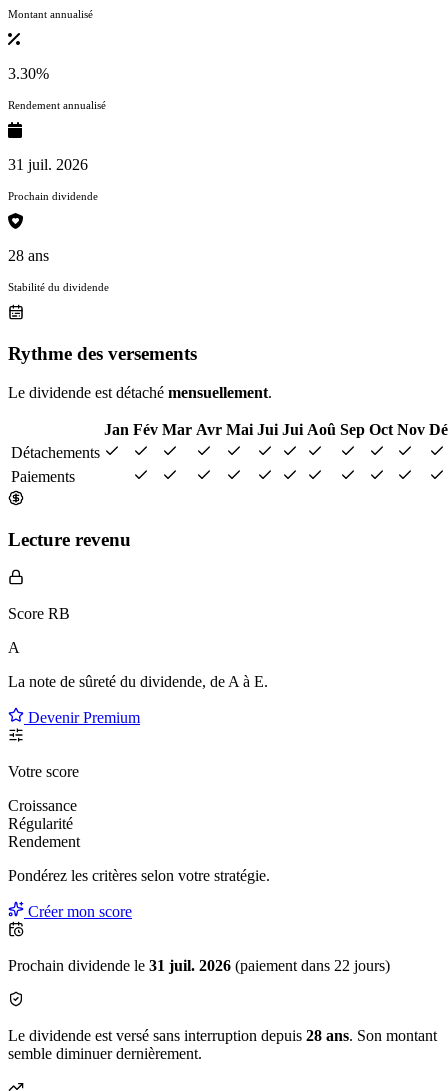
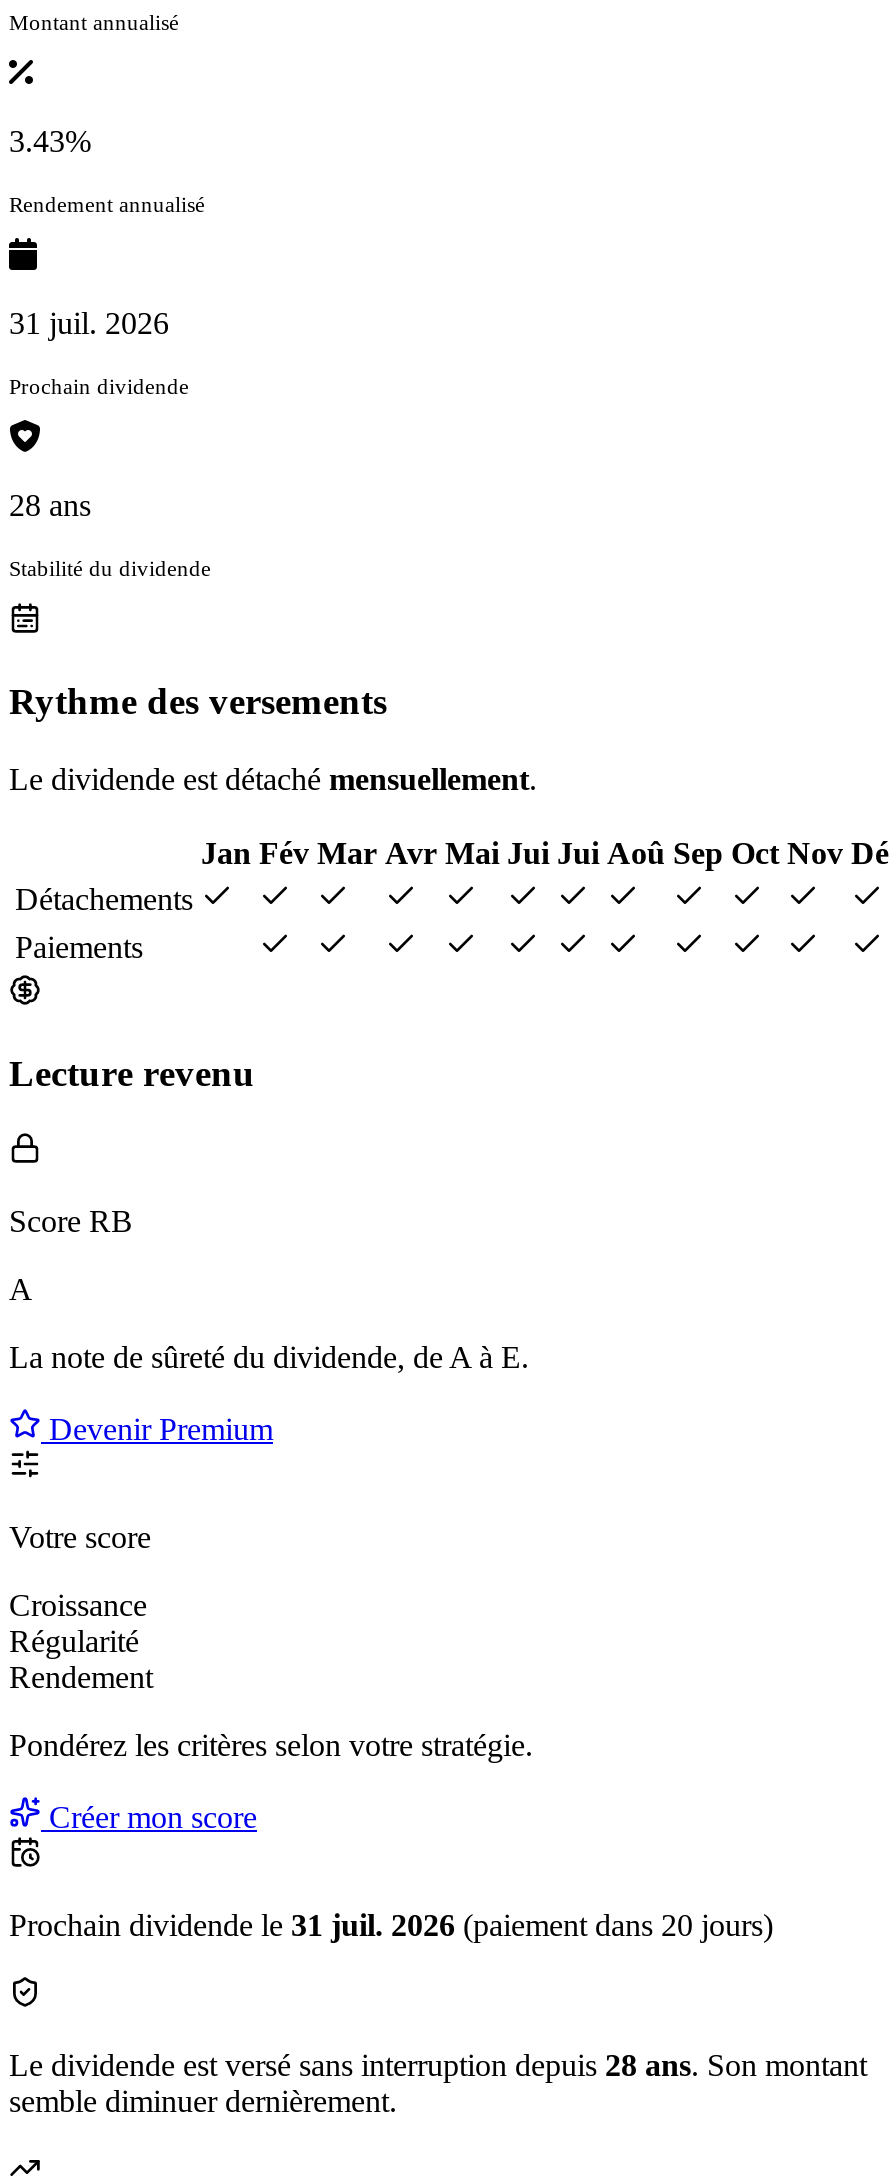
[8,65,49,82] 3.30% -> [9,125,91,159] 3.43%
[8,957,390,974] Prochain dividende le 31 juil. 2026 (paiement dans 22 jours) -> [9,1909,773,1943] Prochain dividende le 31 juil. 2026 (paiement dans 20 jours)

